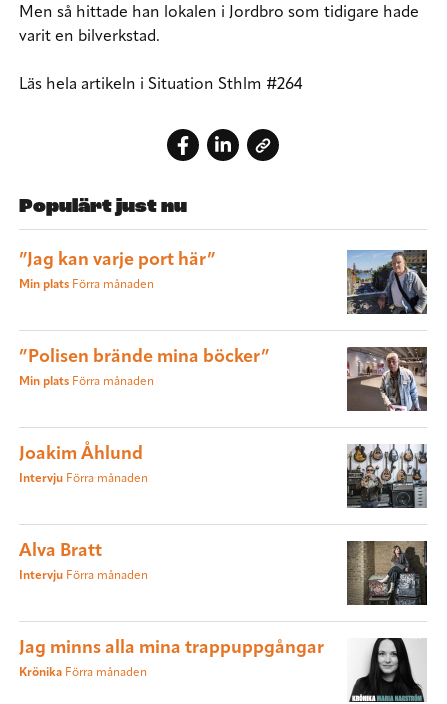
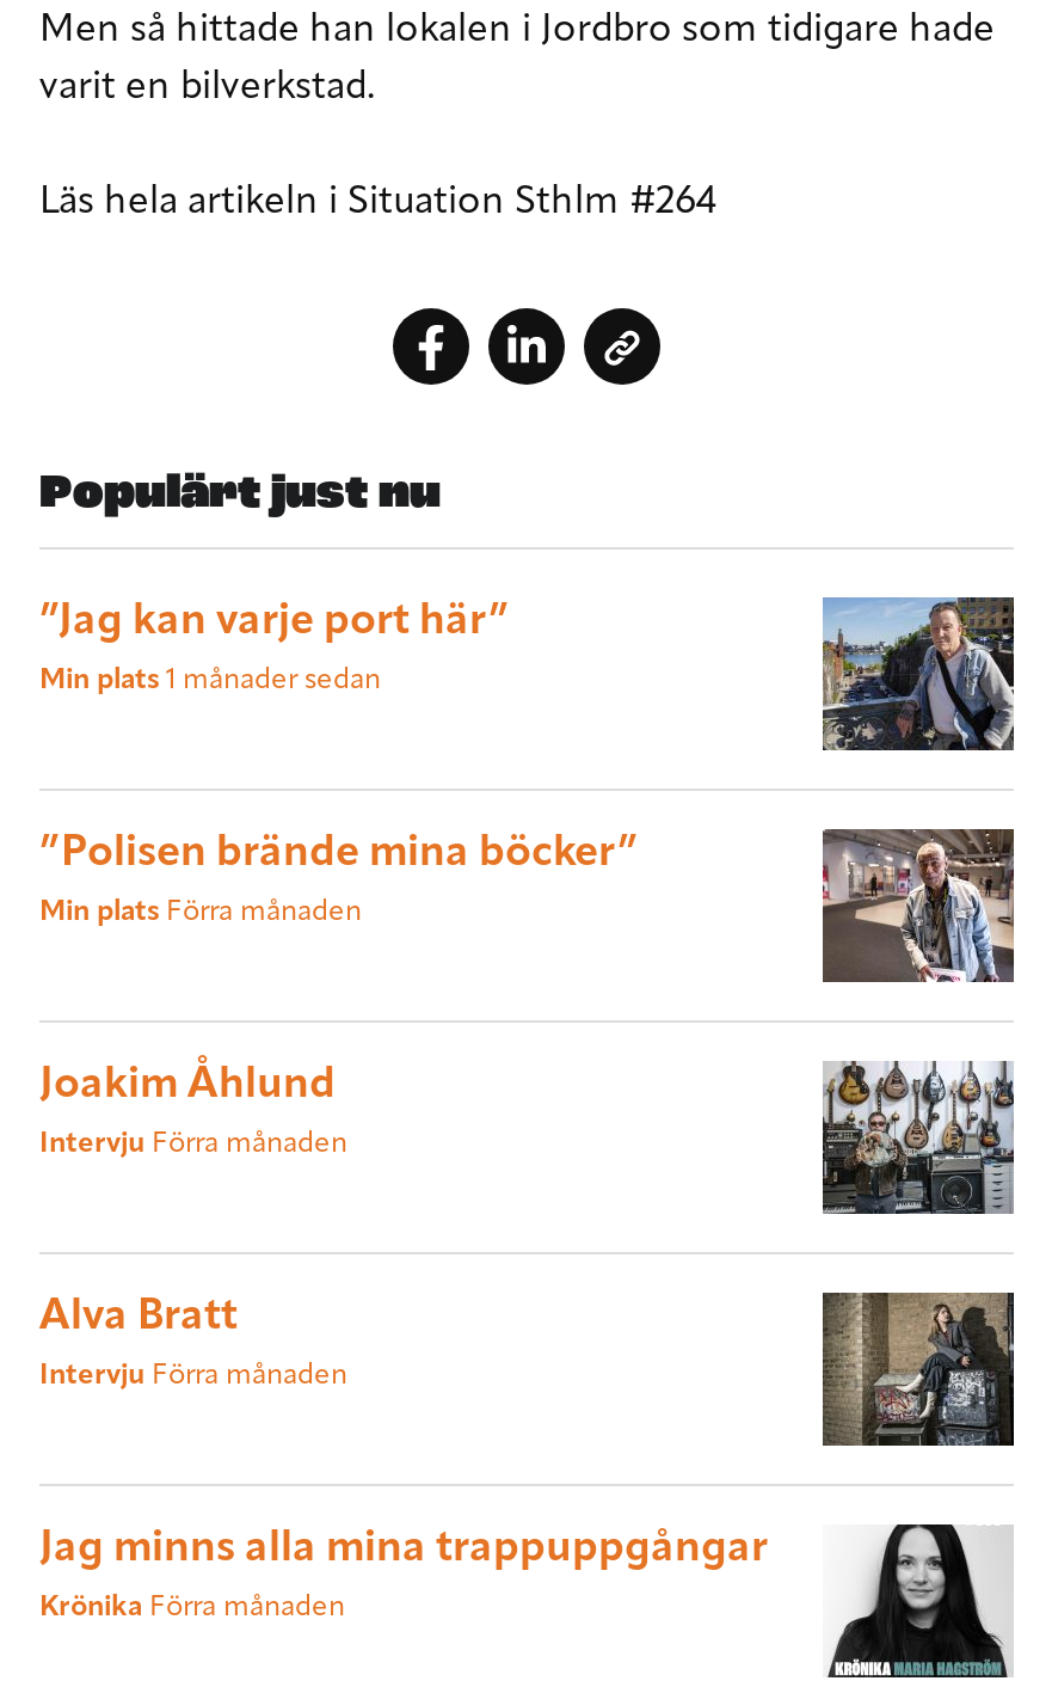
[19,279,154,291] Min plats Förra månaden -> [39,667,381,696] Min plats 1 månader sedan

